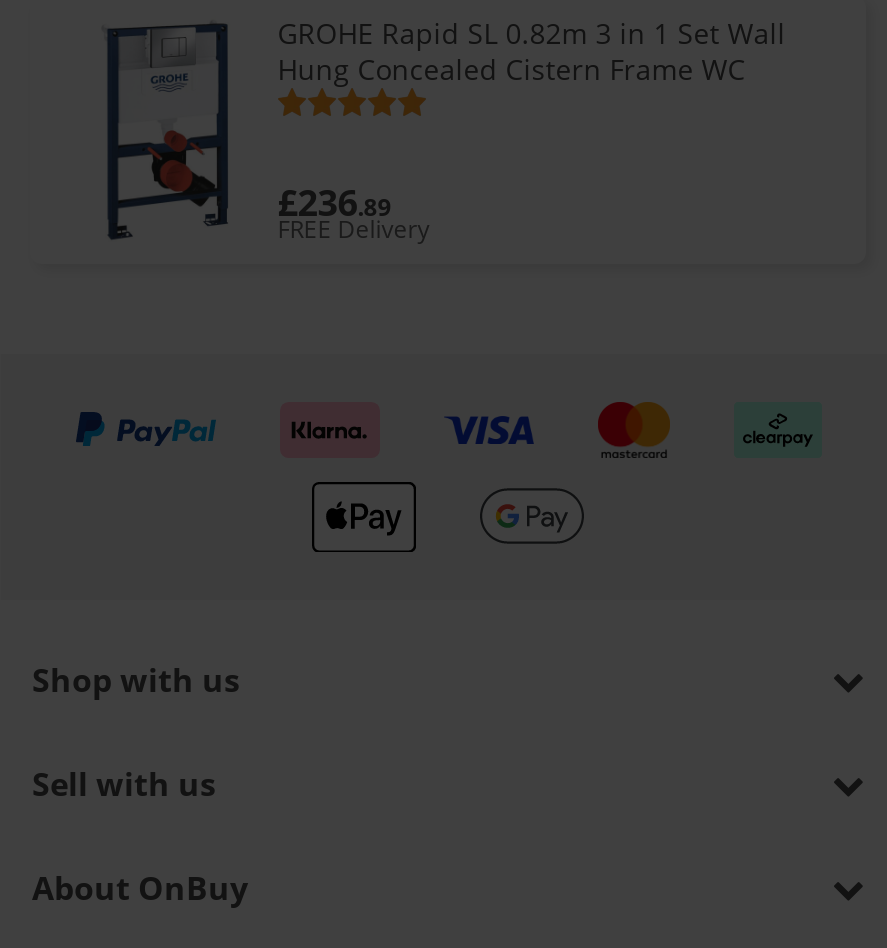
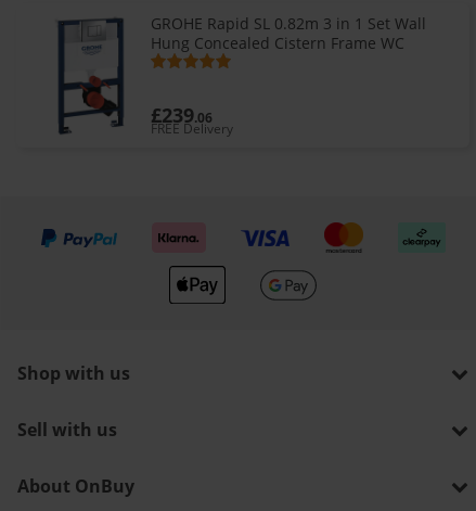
[277,178,391,226] £236.89 -> [150,102,212,128] £239.06

